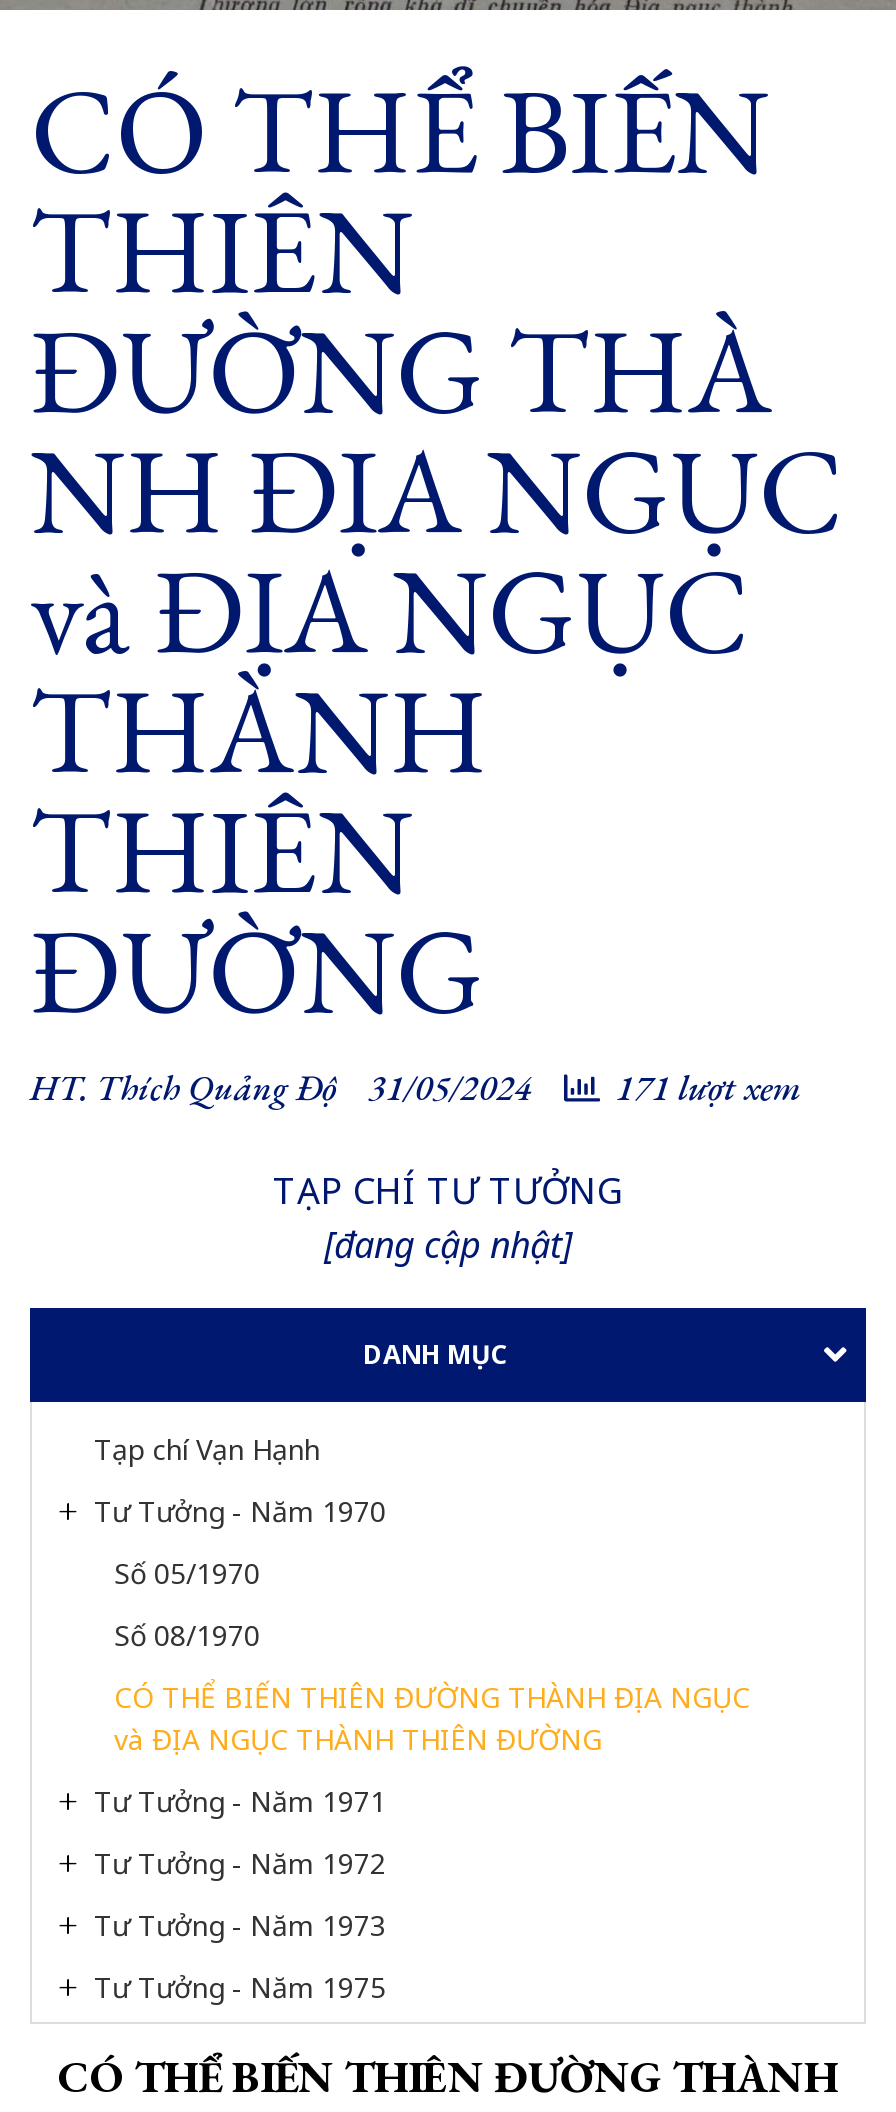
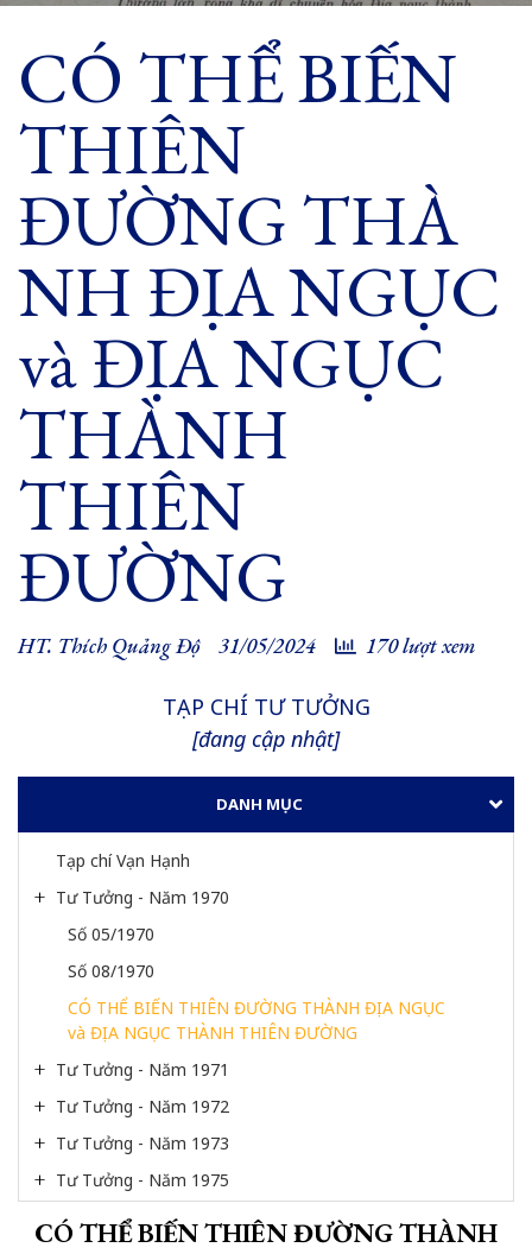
[30,1064,800,1110] HT. Thích Quảng Độ 31/05/2024 171 lượt xem -> [18,632,475,659] HT. Thích Quảng Độ 31/05/2024 170 lượt xem

